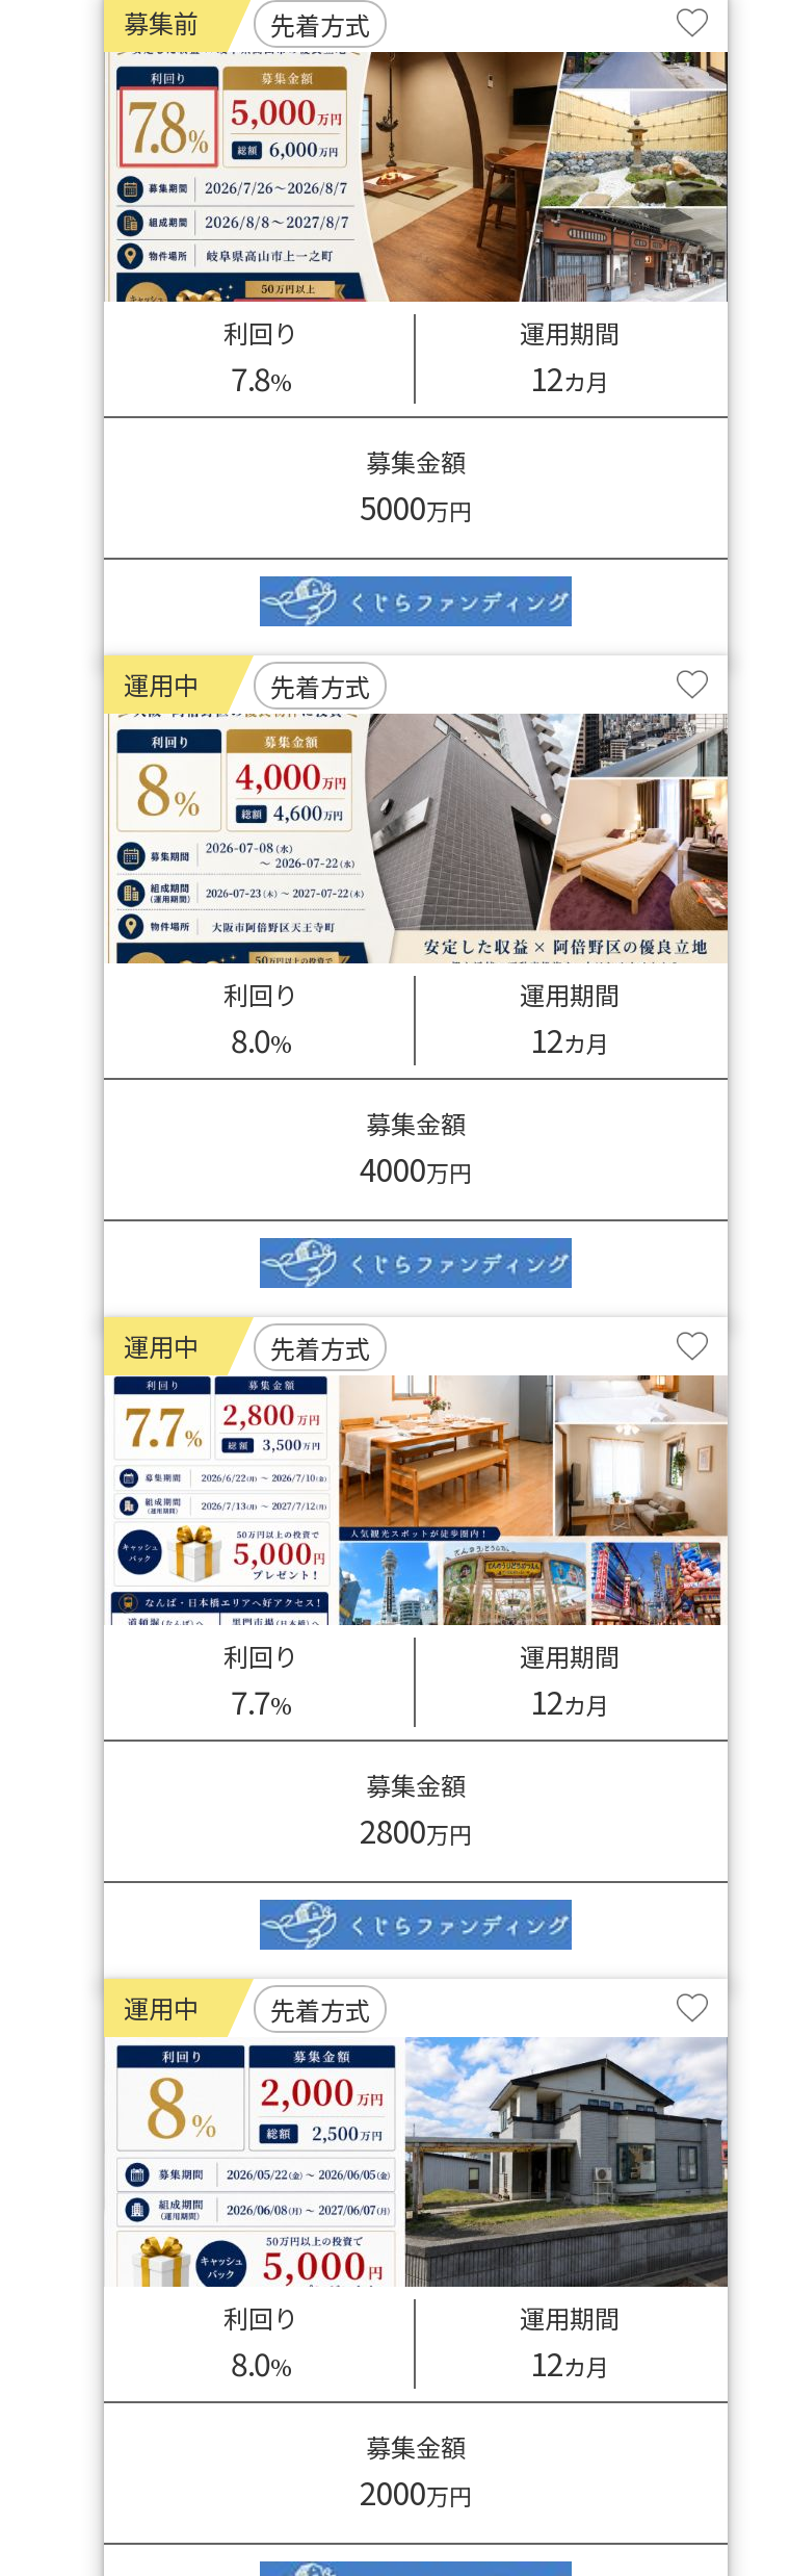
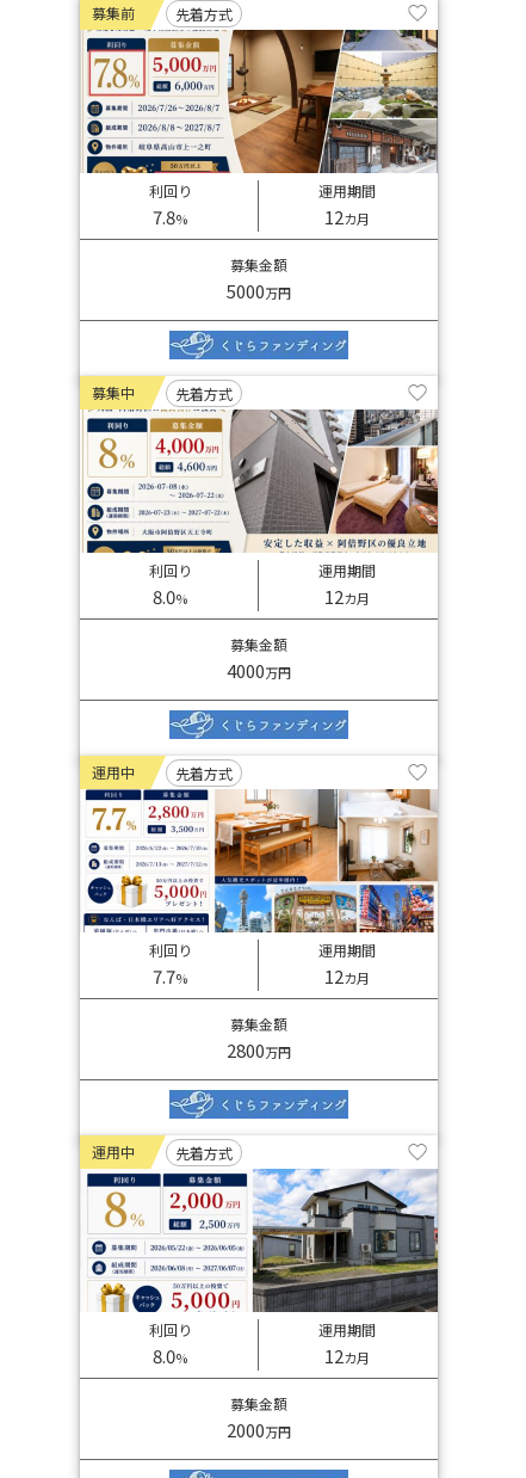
[124,666,199,701] 運用中 -> [91,382,134,402] 募集中

